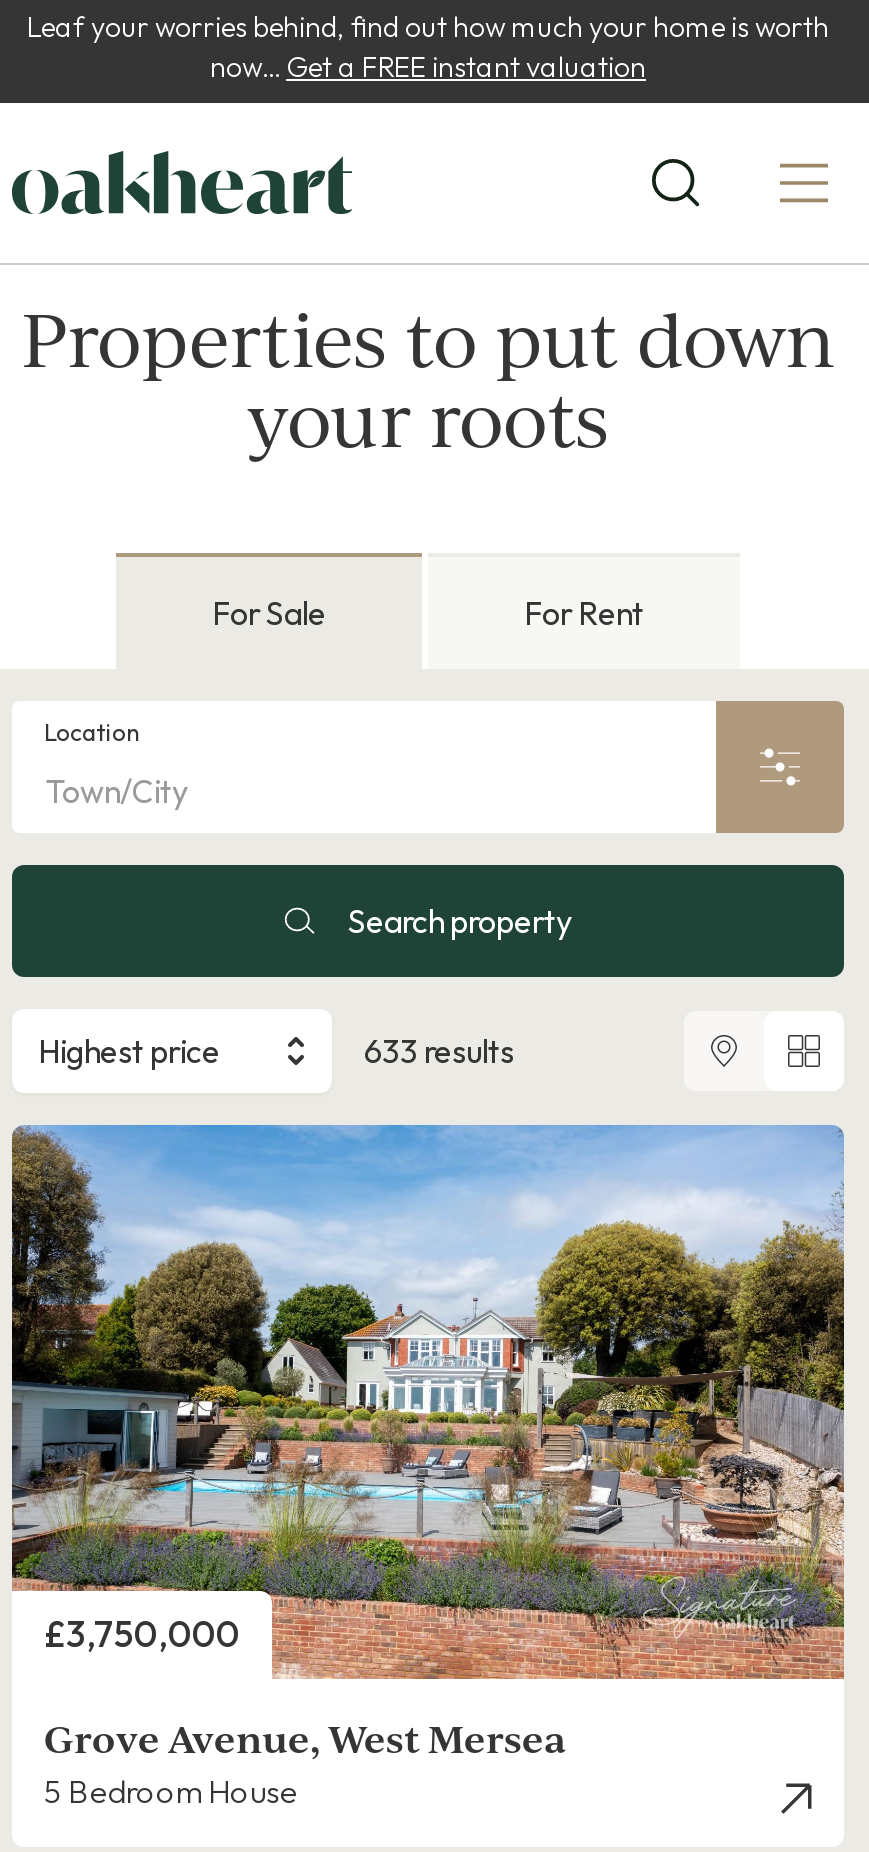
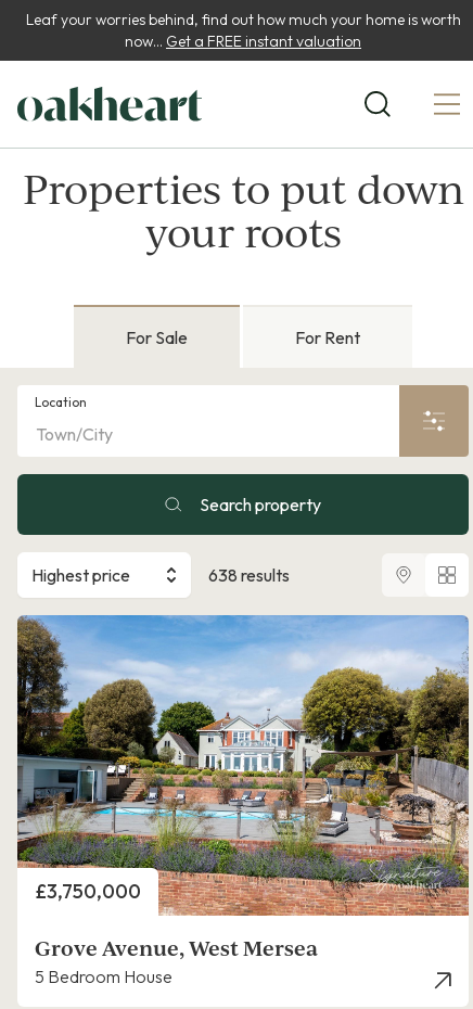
[364,1031,514,1071] 633 results -> [208,564,290,586] 638 results

